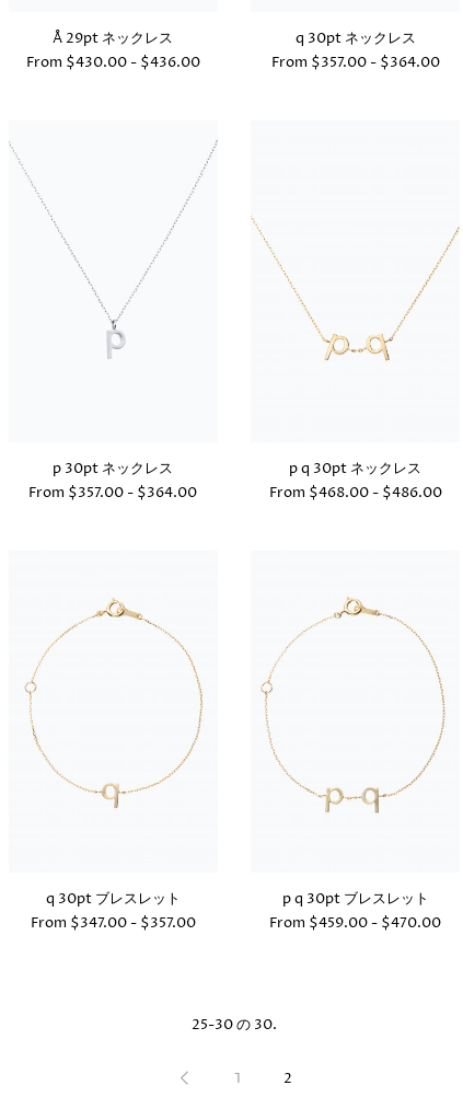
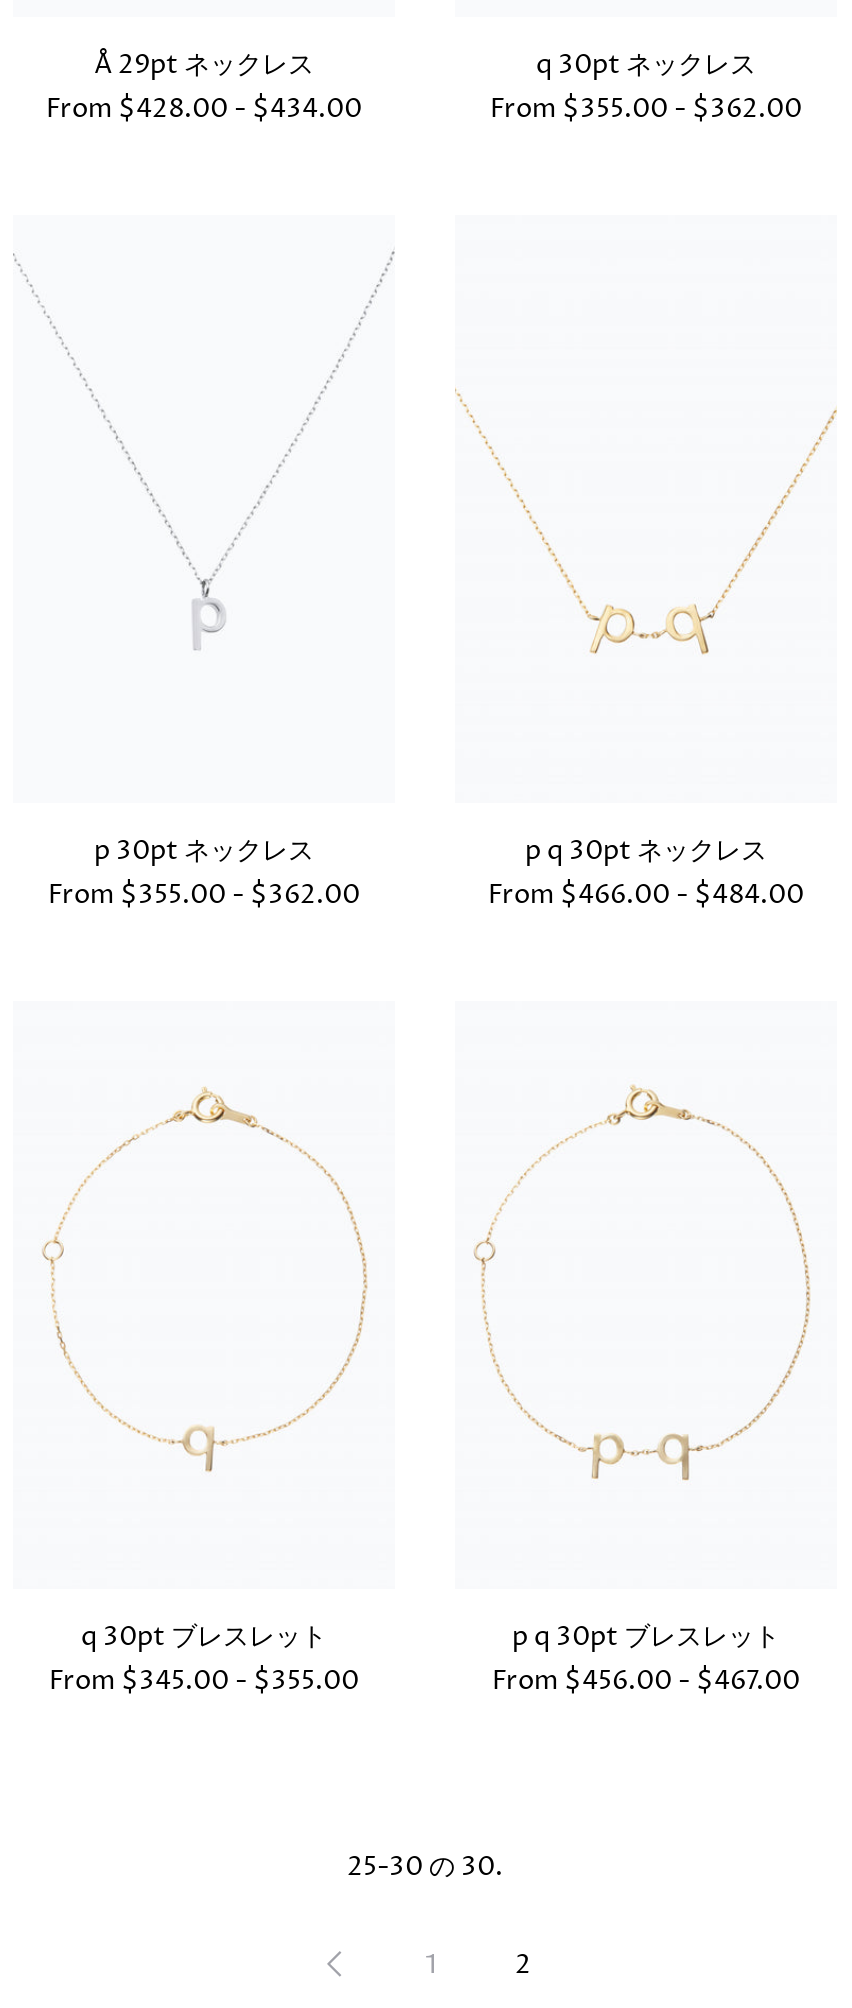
[26,52,200,72] From $430.00 - $436.00 -> [46,91,362,127] From $428.00 - $434.00
[271,52,439,72] From $357.00 - $364.00 -> [490,91,802,127] From $355.00 - $362.00
[29,483,198,502] From $357.00 - $364.00 -> [48,877,360,913] From $355.00 - $362.00
[269,483,442,502] From $468.00 - $486.00 -> [488,877,804,913] From $466.00 - $484.00
[31,913,196,933] From $347.00 - $357.00 -> [49,1663,359,1699] From $345.00 - $355.00
[269,913,441,933] From $459.00 - $470.00 -> [492,1663,800,1699] From $456.00 - $467.00

